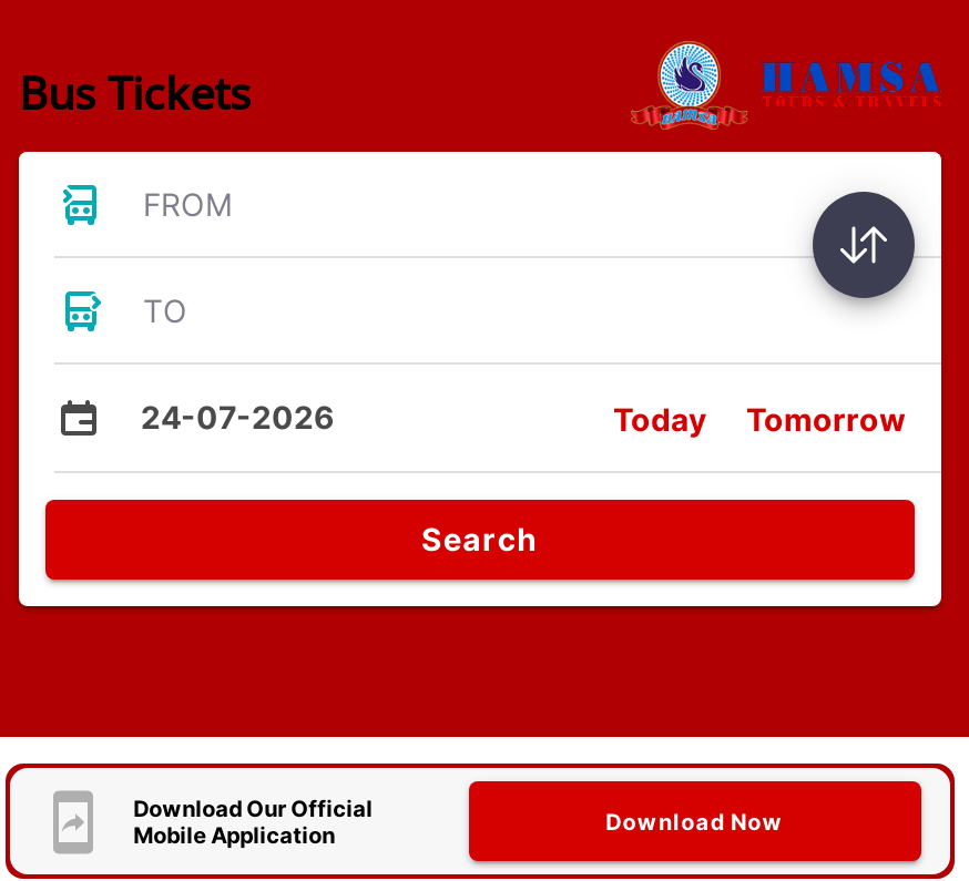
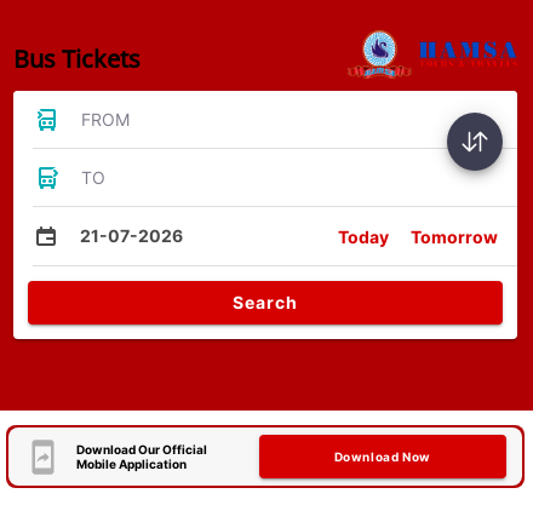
[141,398,334,436] 24-07-2026 -> [80,225,183,246] 21-07-2026

